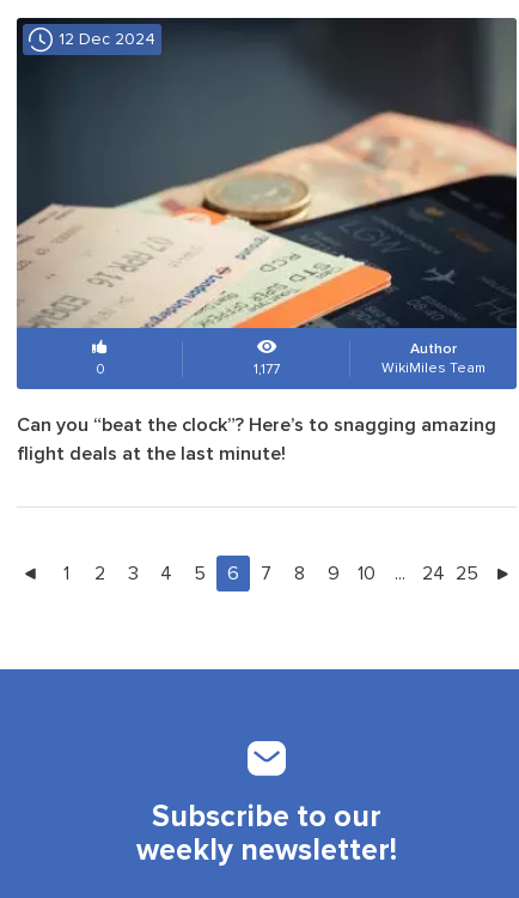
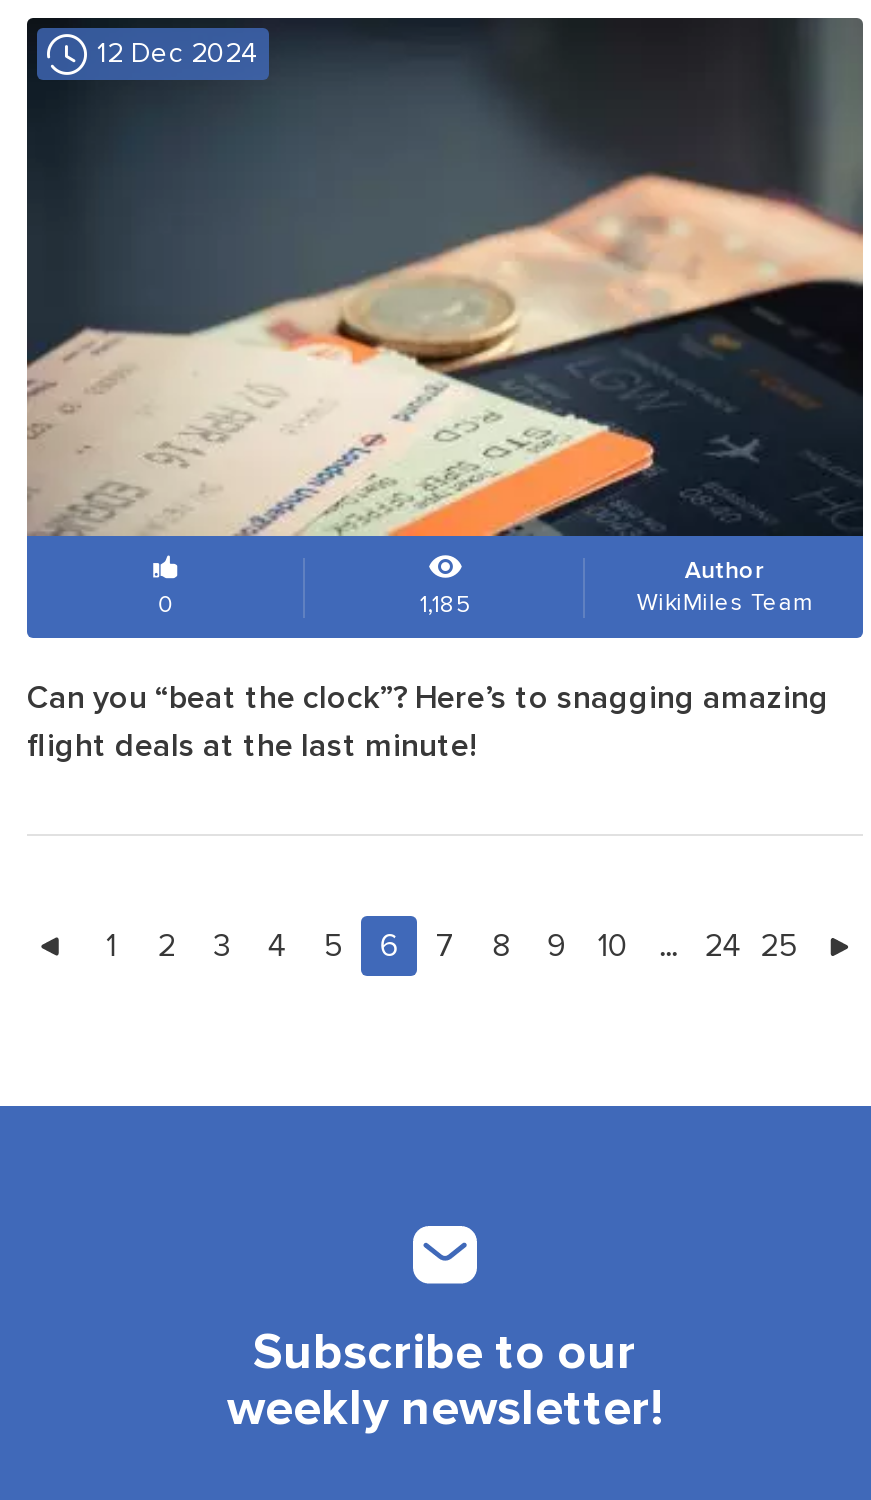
[254,361,280,379] 1,177 -> [420,591,470,621] 1,185

